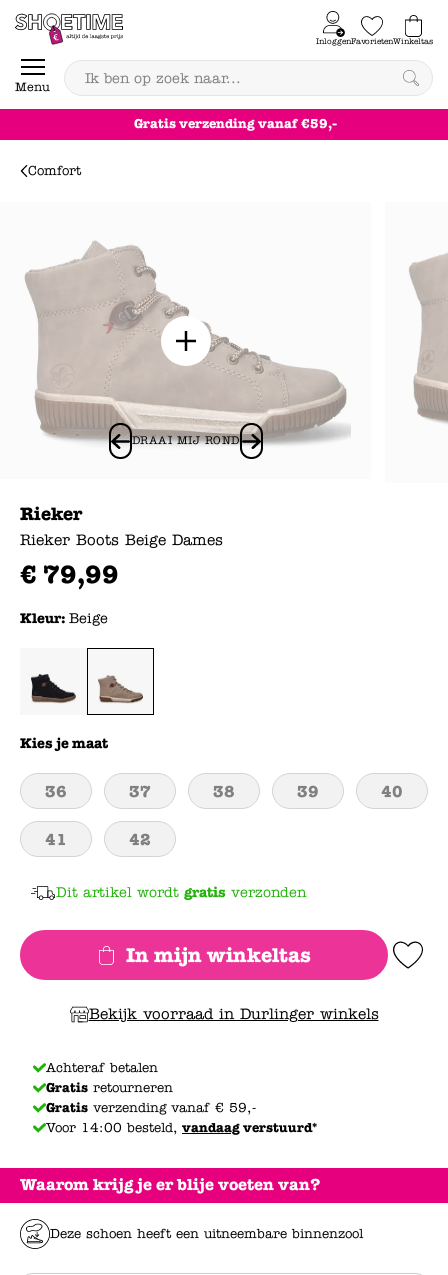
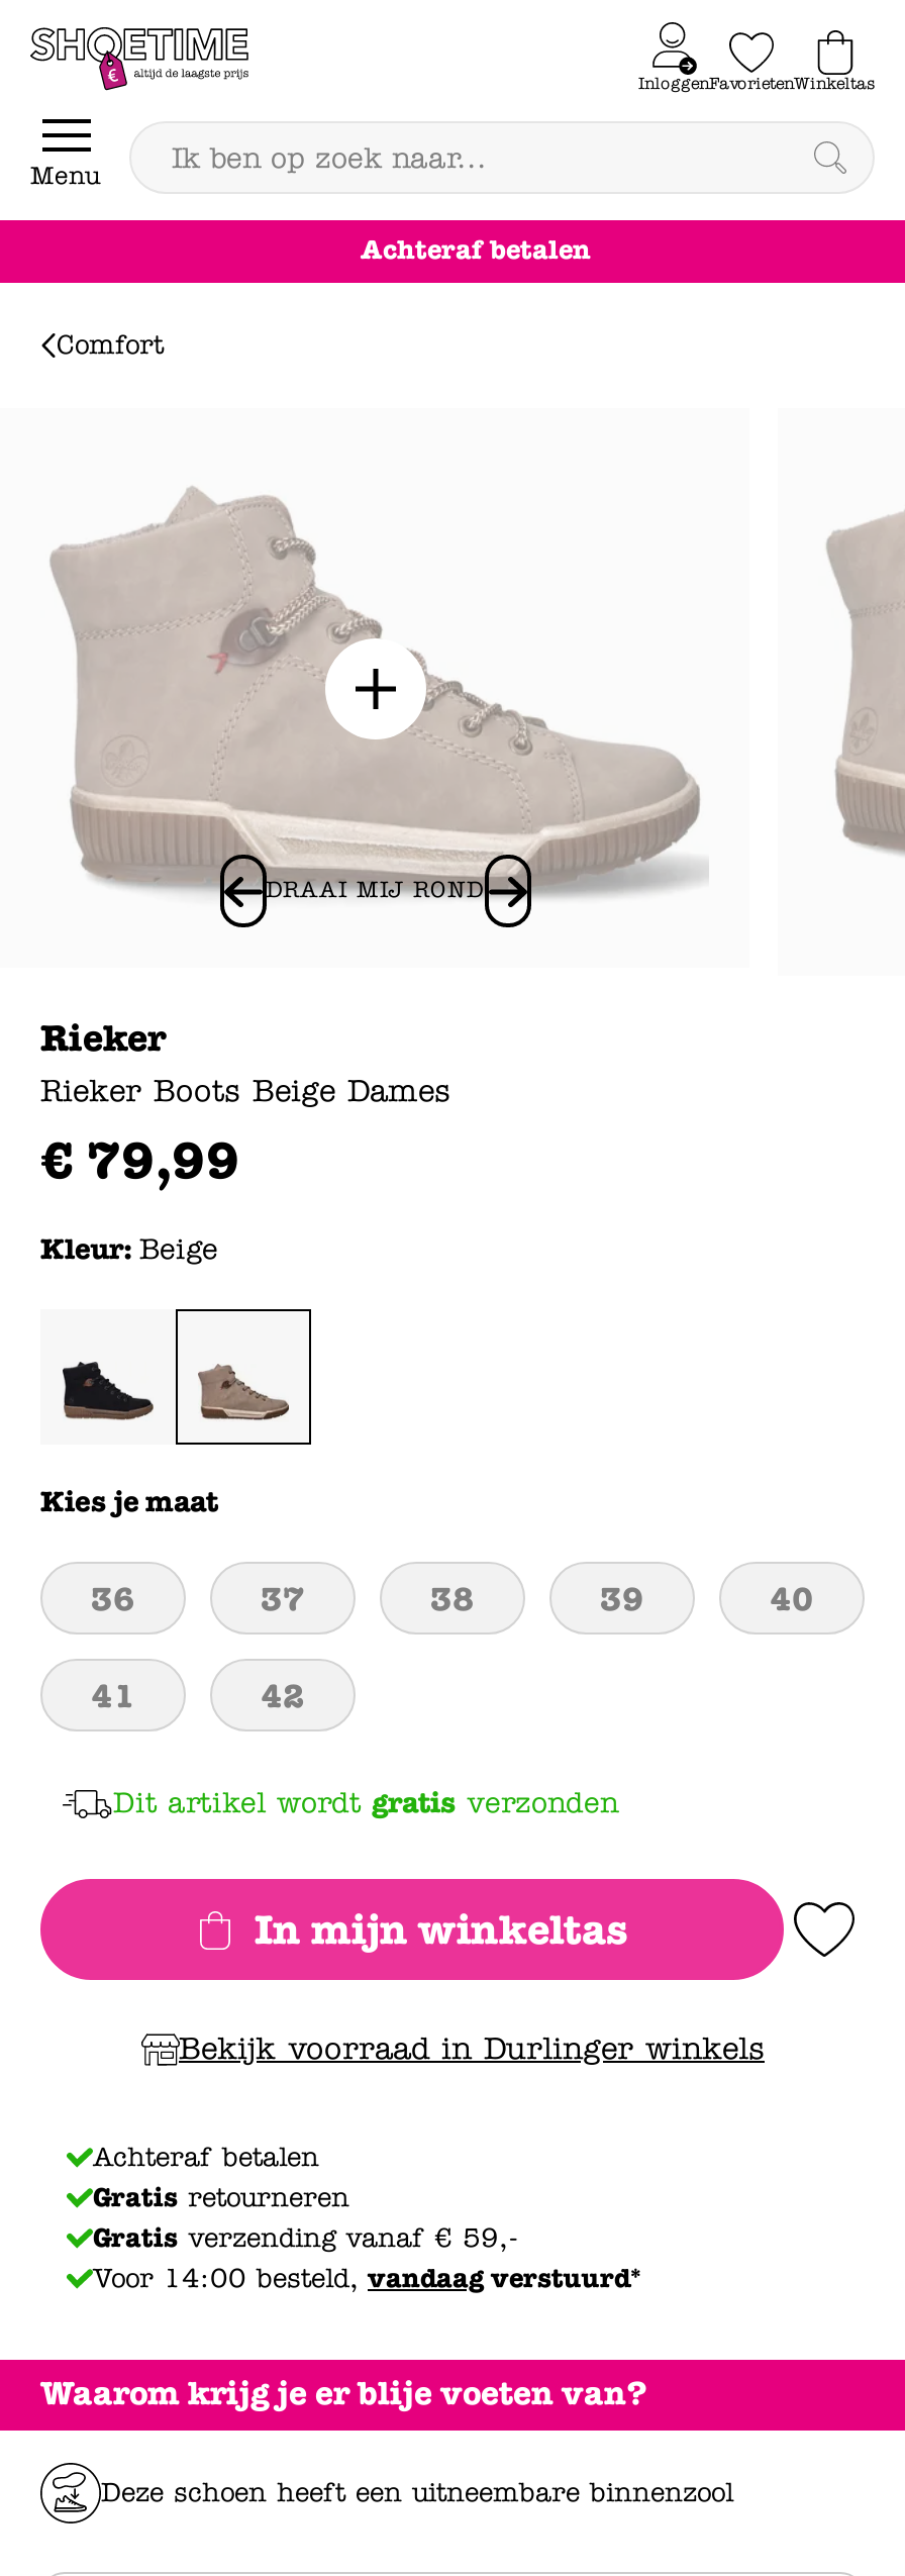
[134,116,337,132] Gratis verzending vanaf €59,- -> [361,234,591,267] Achteraf betalen

